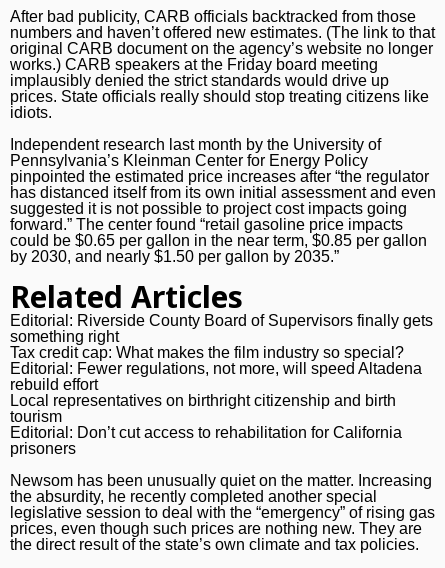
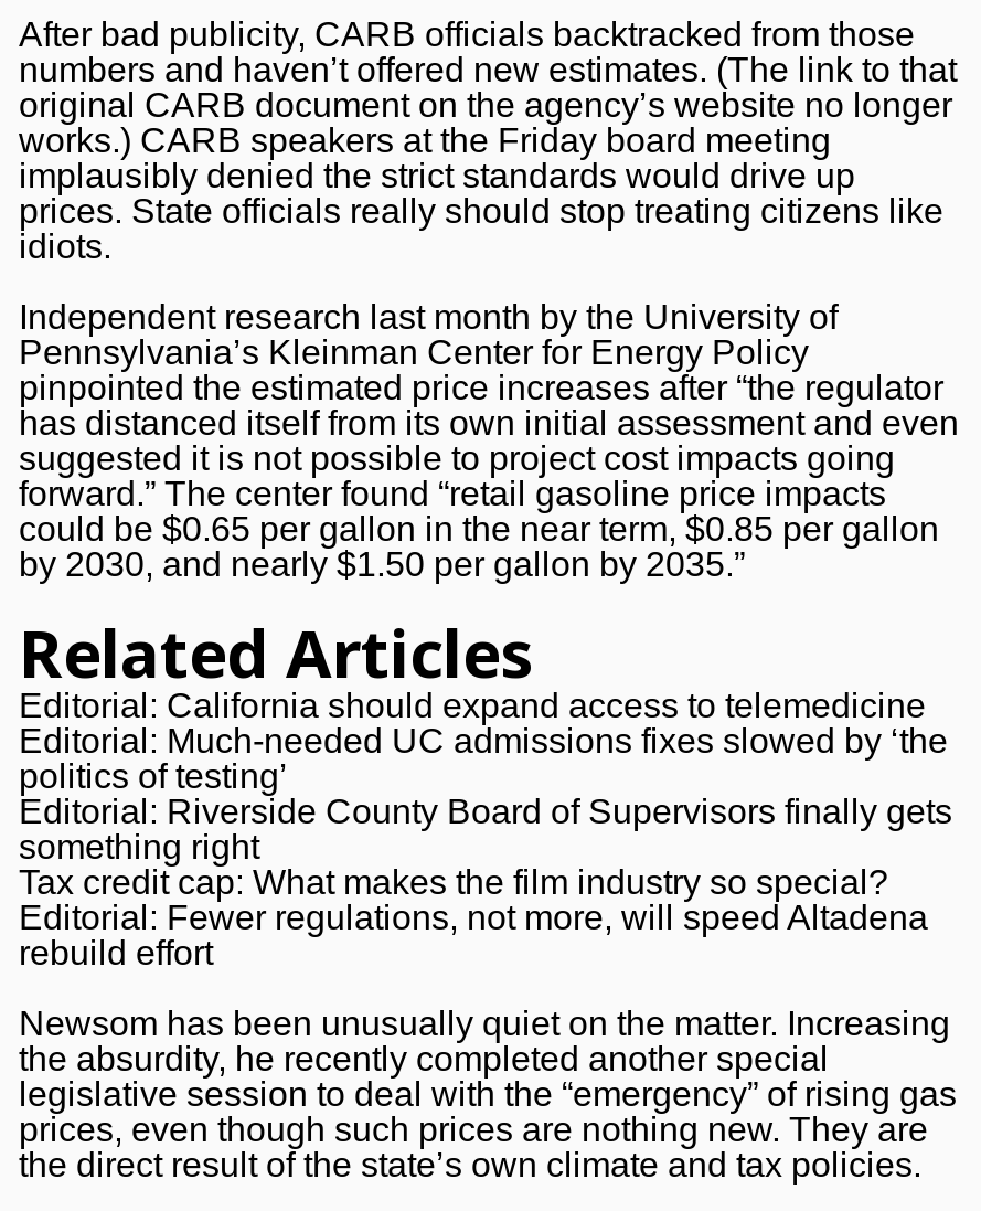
none -> [19,687,948,795] Editorial: California should expand access to telemedicine | Editorial: Much-needed UC admissions fixes slowed by ‘the | politics of testing’
moved [10,312,433,393] -> [19,793,952,972]: Editorial: Riverside County Board of Supervisors finally gets | something right | Tax credit cap: What makes the film industry so special? | Editorial: Fewer regulations, not more, will speed Altadena | rebuild effort
[10,392,402,457] Local representatives on birthright citizenship and birth | tourism | Editorial: Don’t cut access to rehabilitation for California | prisoners -> none

